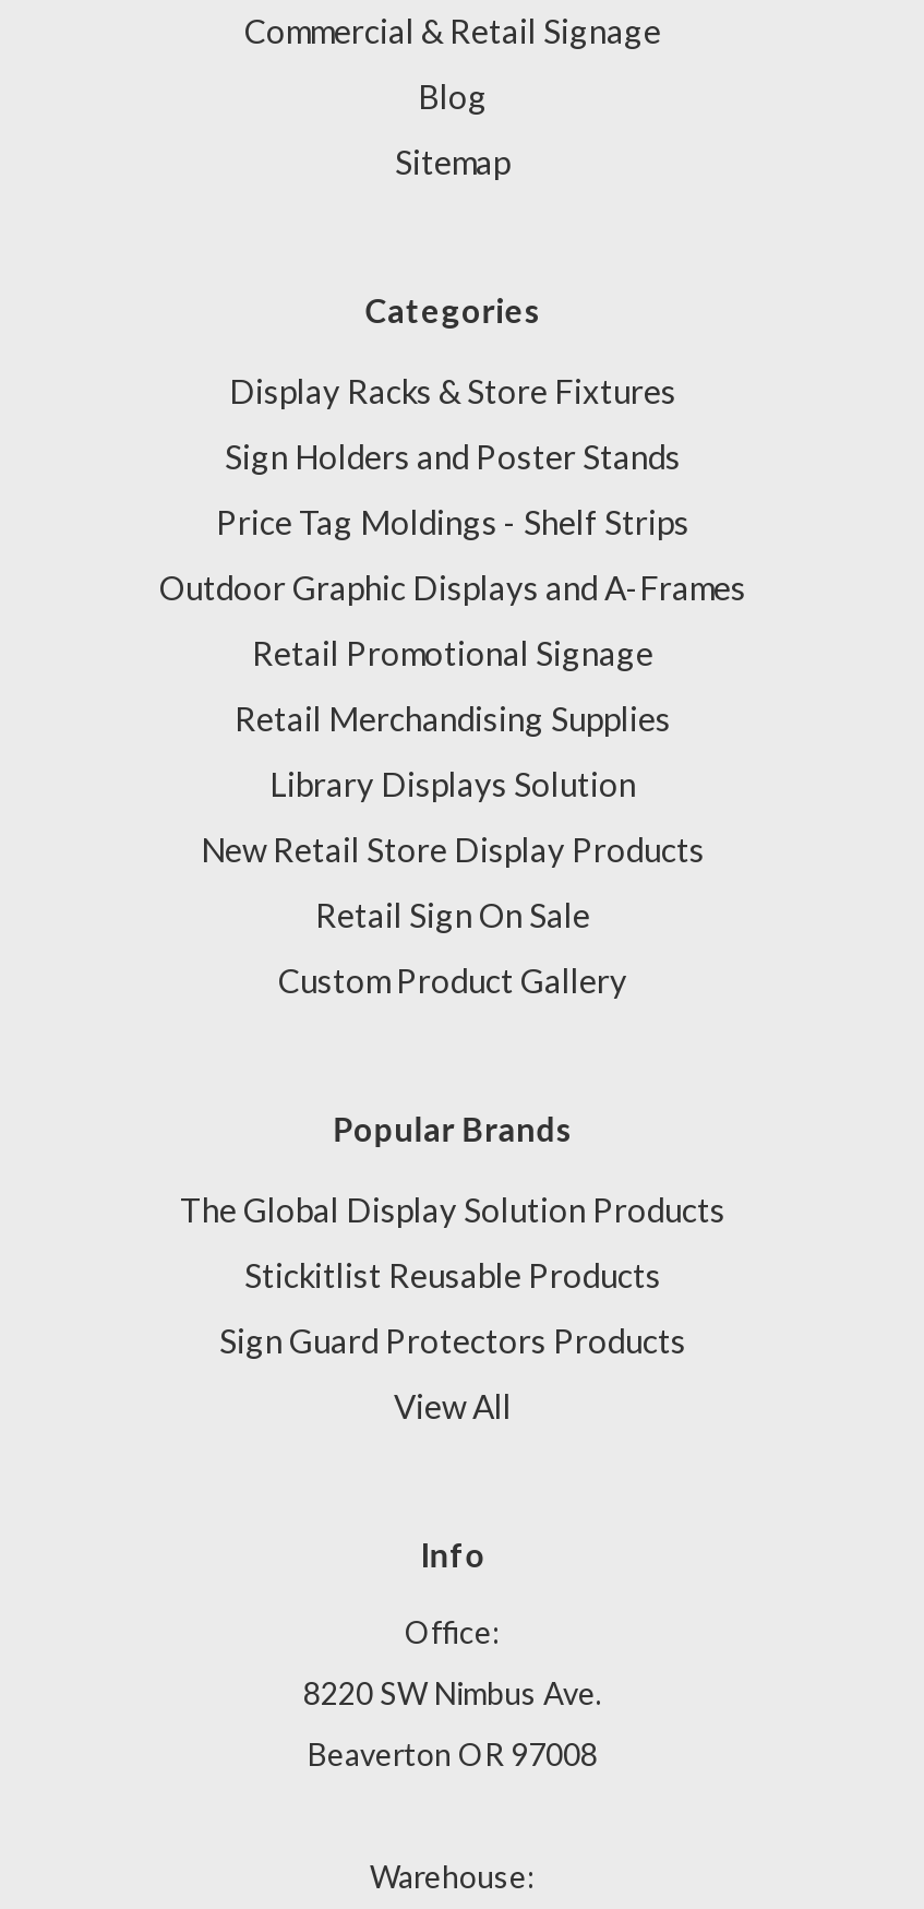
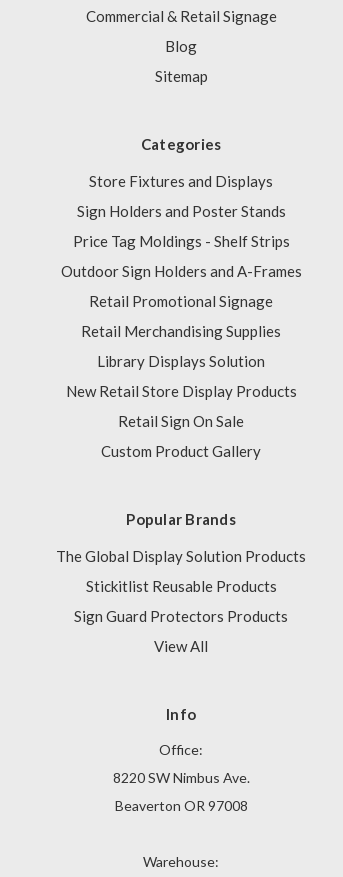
[229,371,676,411] Display Racks & Store Fixtures -> [89,172,273,190] Store Fixtures and Displays
[159,568,746,607] Outdoor Graphic Displays and A-Frames -> [60,262,301,280] Outdoor Sign Holders and A-Frames

